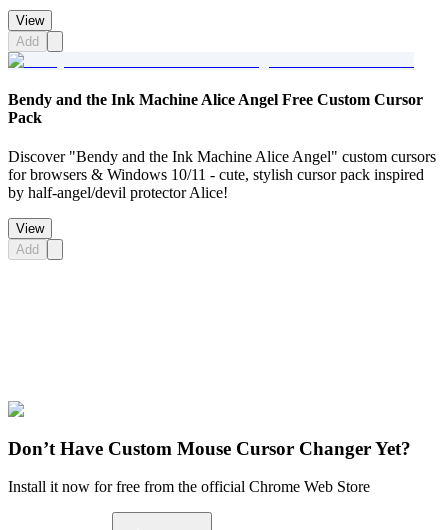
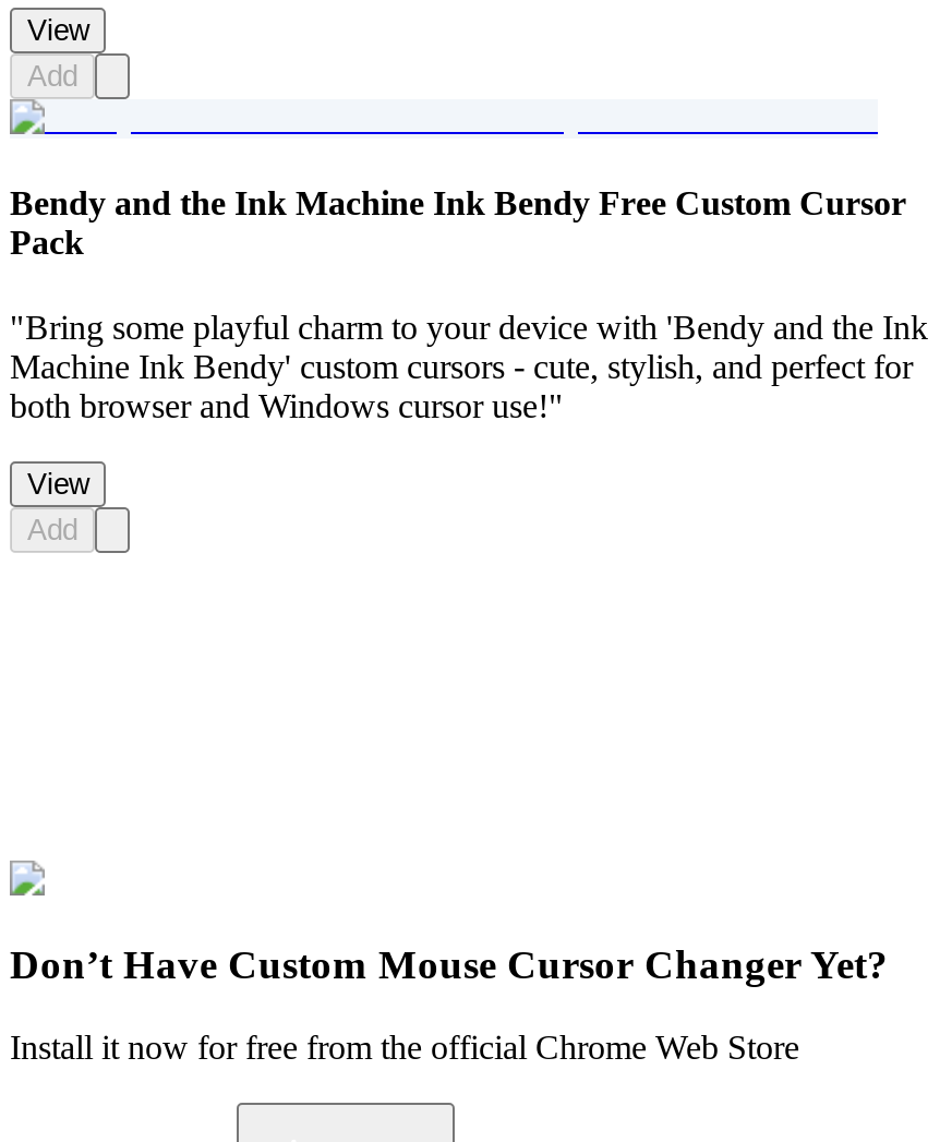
[8,91,423,108] Bendy and the Ink Machine Alice Angel Free Custom Cursor -> [10,185,906,222] Bendy and the Ink Machine Ink Bendy Free Custom Cursor
[8,148,436,201] Discover "Bendy and the Ink Machine Alice Angel" custom cursors | for browsers & Windows 10/11 - cute, stylish cursor pack inspired | by half-angel/devil protector Alice! -> [10,310,928,425] "Bring some playful charm to your device with 'Bendy and the Ink | Machine Ink Bendy' custom cursors - cute, stylish, and perfect for | both browser and Windows cursor use!"

